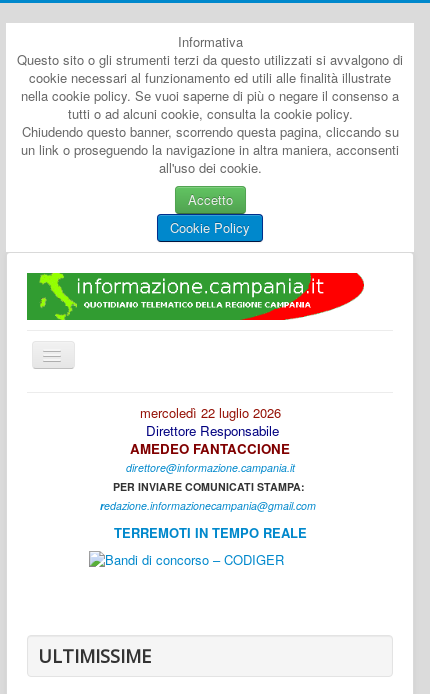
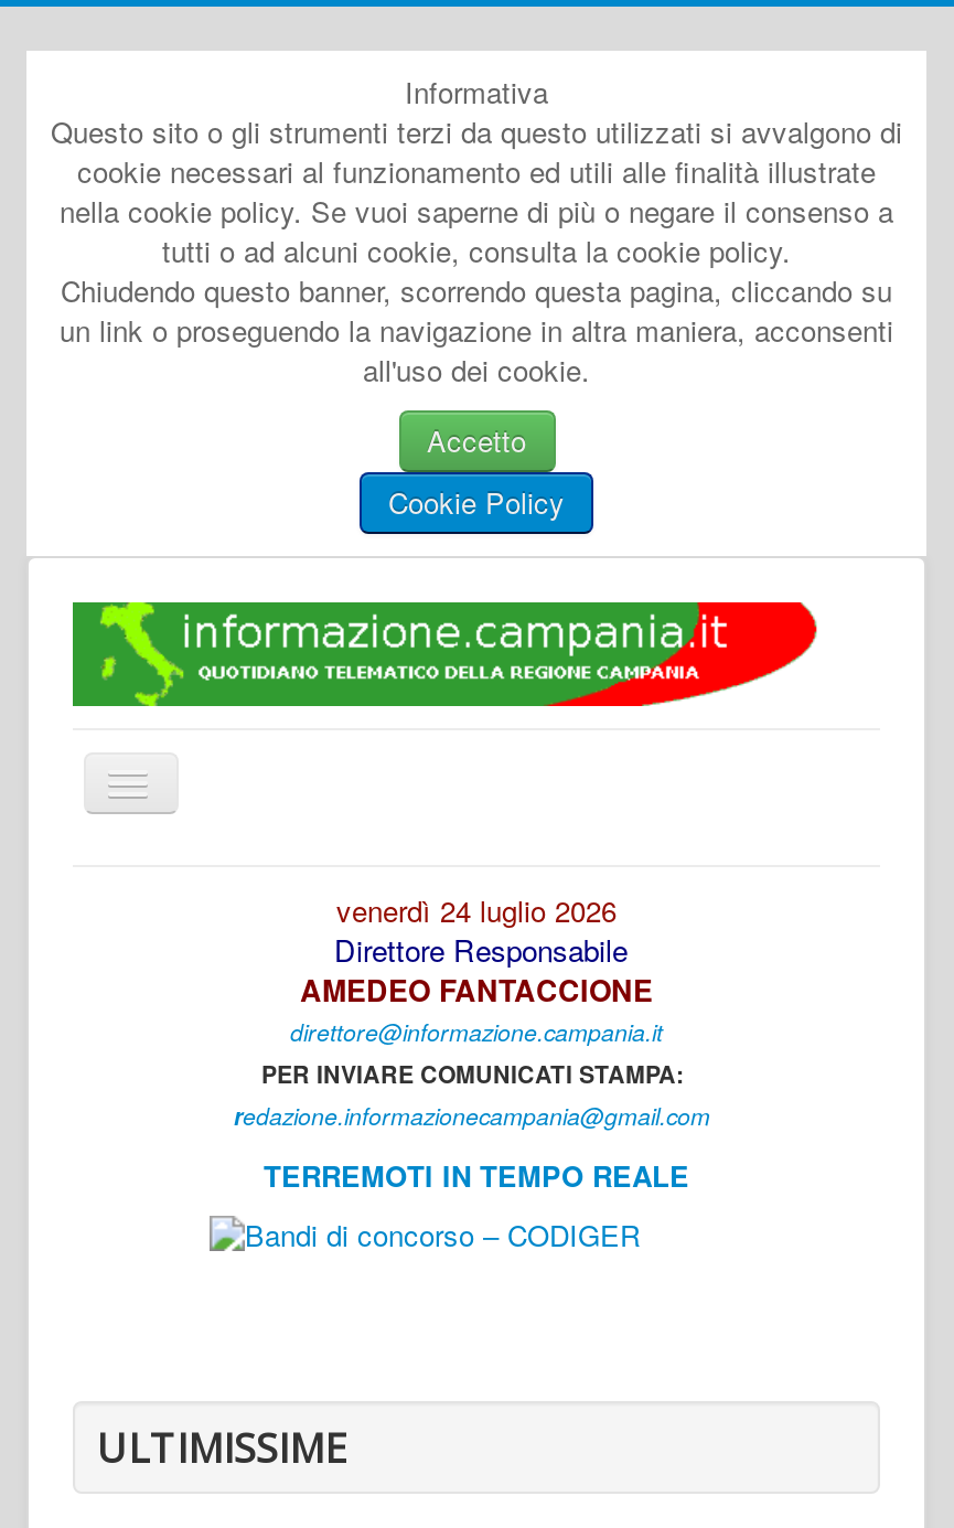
[139,403,280,422] mercoledì 22 luglio 2026 -> [336,889,617,931] venerdì 24 luglio 2026

